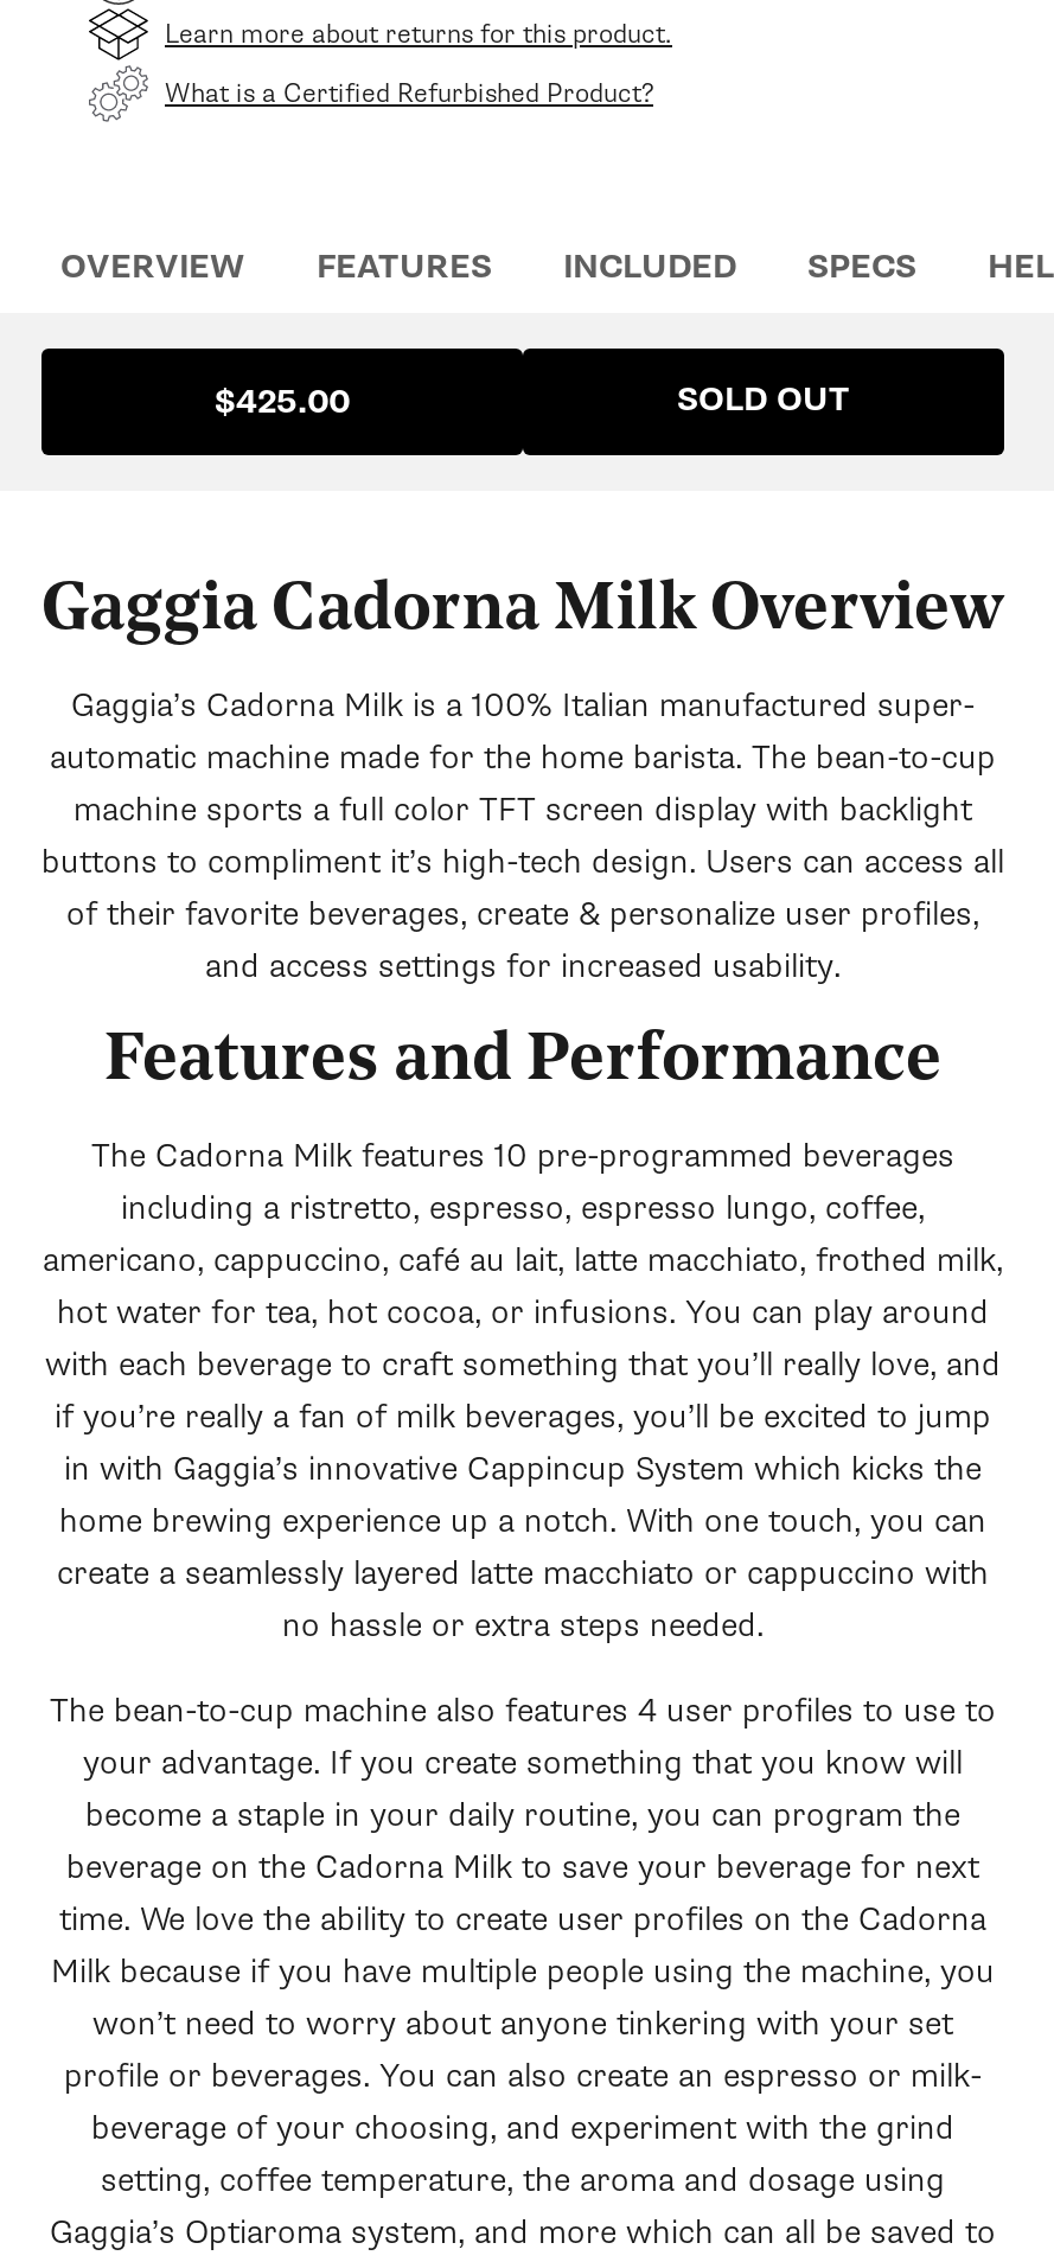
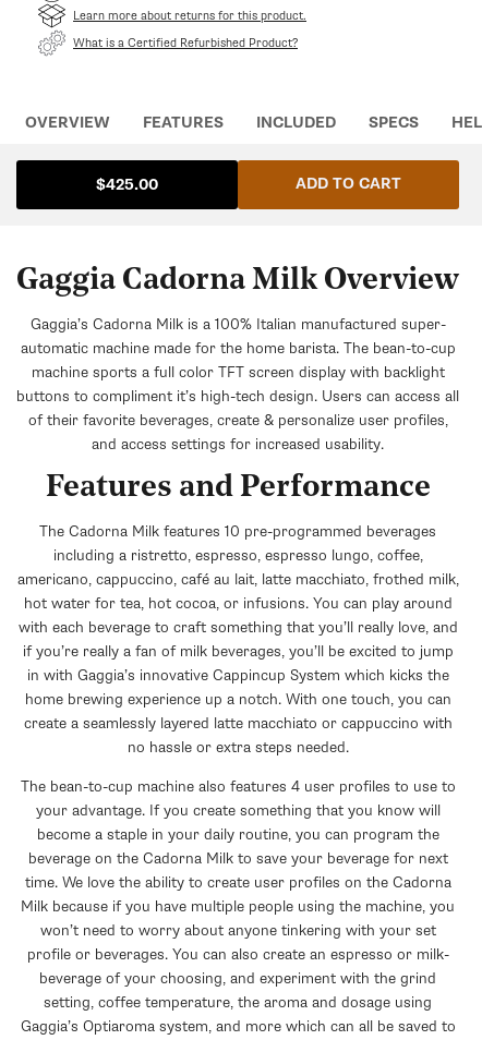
[677,380,850,420] SOLD OUT -> [296,175,401,193] ADD TO CART

